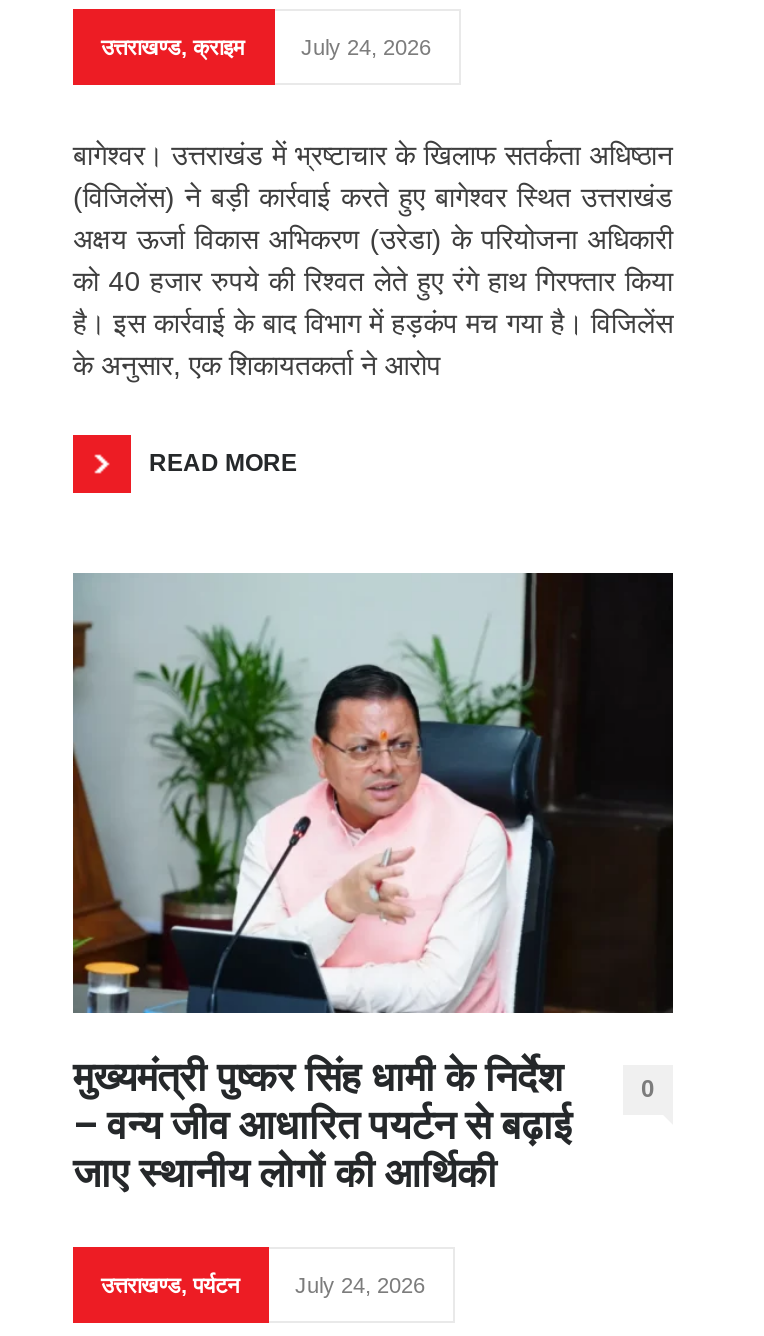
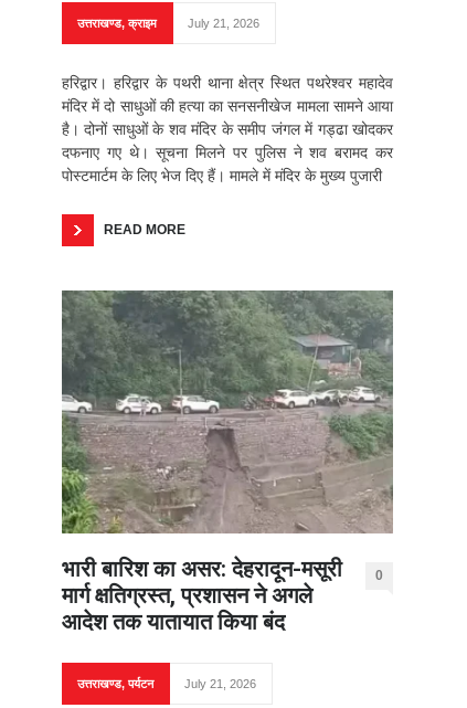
[301,35,431,59] July 24, 2026 -> [188,16,259,29] July 21, 2026
[73,139,673,381] बागेश्वर। उत्तराखंड में भ्रष्टाचार के खिलाफ सतर्कता अधिष्ठान | (विजिलेंस) ने बड़ी कार्रवाई करते हुए बागेश्वर स्थित उत्तराखंड | अक्षय ऊर्जा विकास अभिकरण (उरेडा) के परियोजना अधिकारी | को 40 हजार रुपये की रिश्वत लेते हुए रंगे हाथ गिरफ्तार किया | है। इस कार्रवाई के बाद विभाग में हड़कंप मच गया है। विजिलेंस | के अनुसार, एक शिकायतकर्ता ने आरोप -> [62,73,393,184] हरिद्वार। हरिद्वार के पथरी थाना क्षेत्र स्थित पथरेश्वर महादेव | मंदिर में दो साधुओं की हत्या का सनसनीखेज मामला सामने आया | है। दोनों साधुओं के शव मंदिर के समीप जंगल में गड्ढा खोदकर | दफनाए गए थे। सूचना मिलने पर पुलिस ने शव बरामद कर | पोस्टमार्टम के लिए भेज दिए हैं। मामले में मंदिर के मुख्य पुजारी
[71,572,675,1197] [image] | मुख्यमंत्री पुष्कर सिंह धामी के निर्देश | – वन्य जीव आधारित पयर्टन से बढ़ाई | जाए स्थानीय लोगों की आर्थिकी -> [61,290,394,635] [image] | भारी बारिश का असर: देहरादून-मसूरी | मार्ग क्षतिग्रस्त, प्रशासन ने अगले | आदेश तक यातायात किया बंद
[295,1273,425,1297] July 24, 2026 -> [184,677,256,690] July 21, 2026

